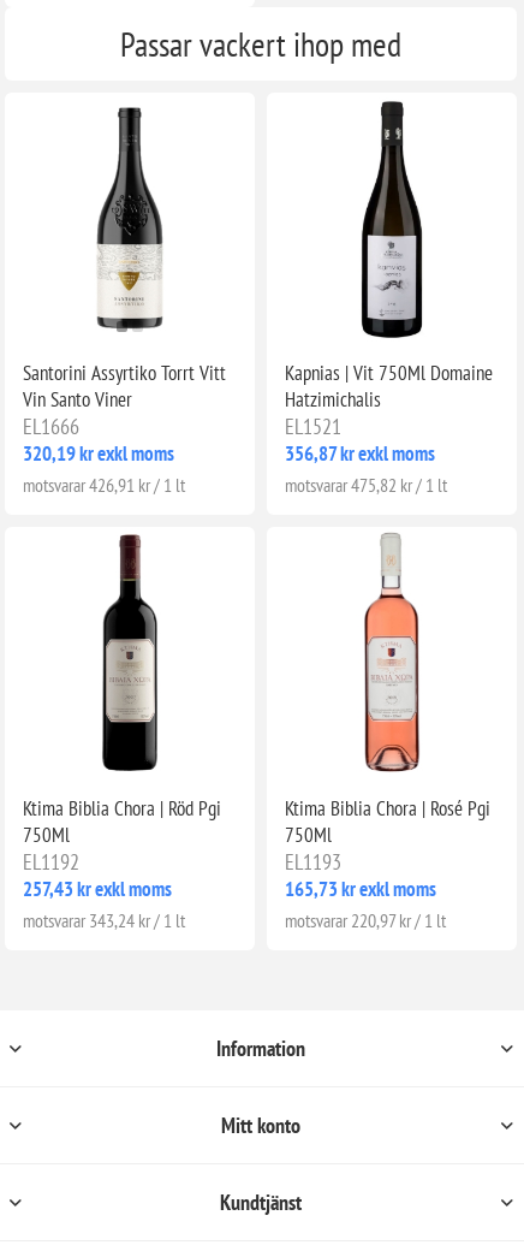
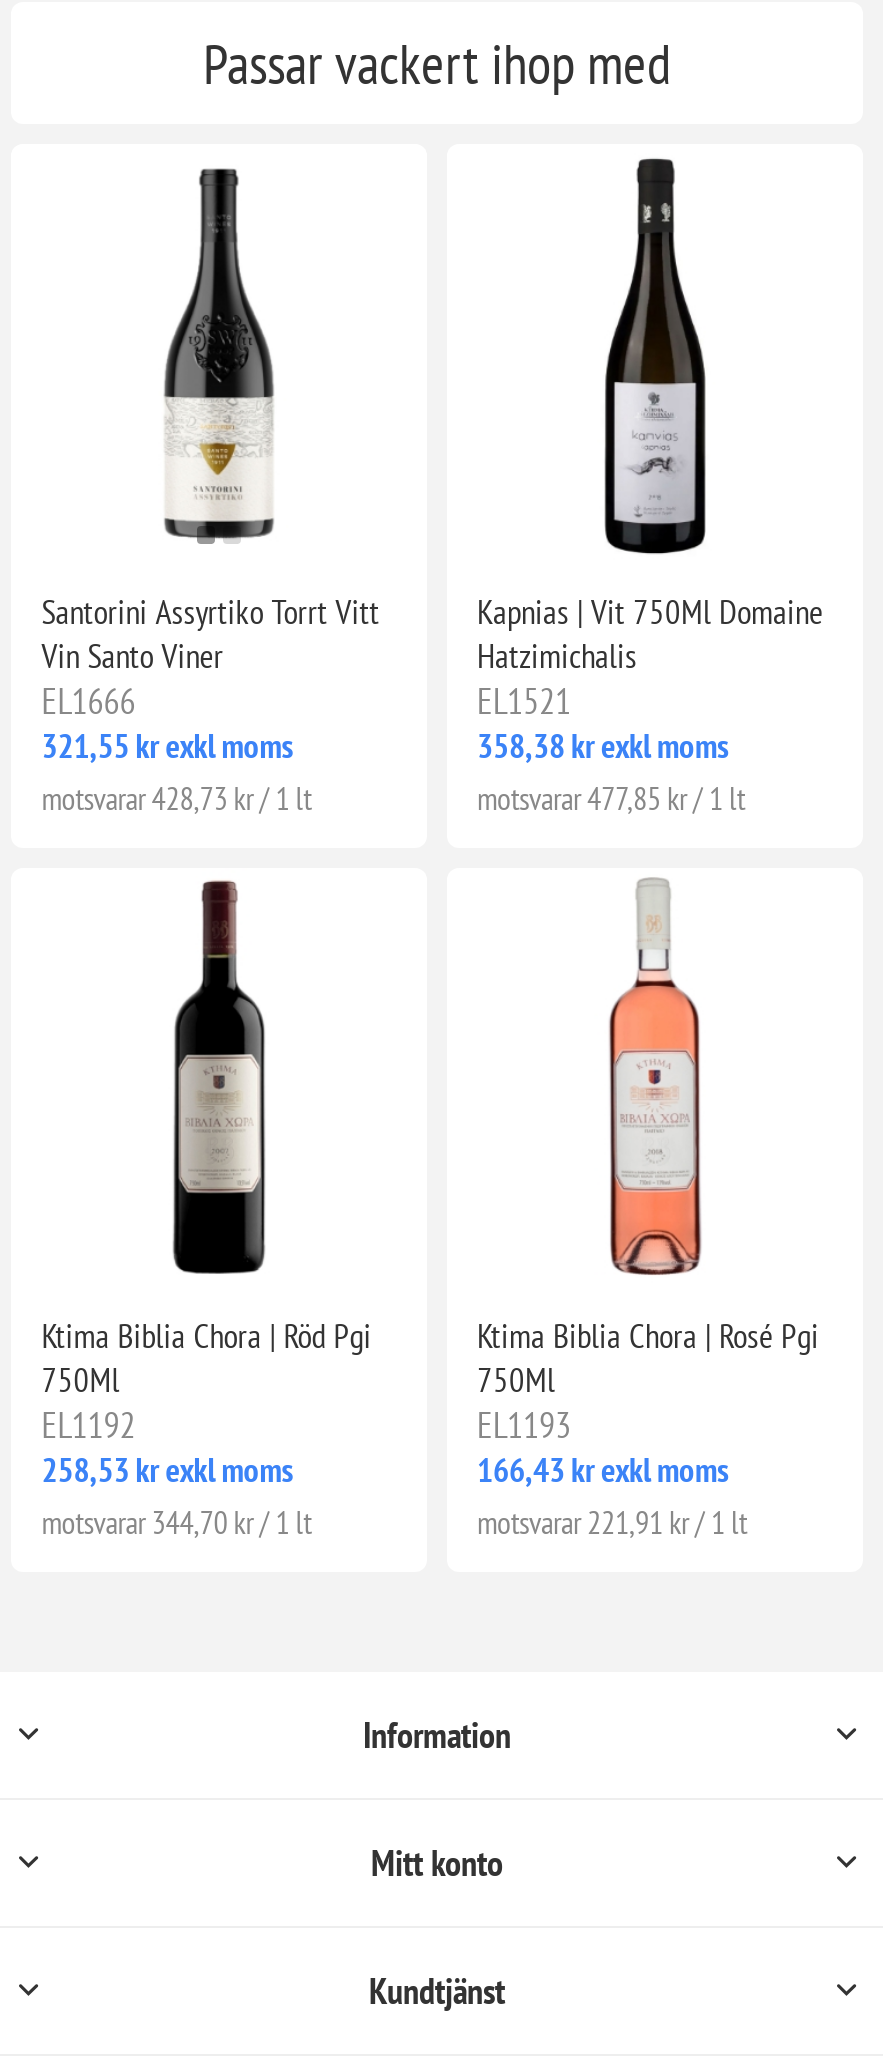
[23,441,175,467] 320,19 kr exkl moms -> [41,724,293,768] 321,55 kr exkl moms
[285,441,435,467] 356,87 kr exkl moms -> [477,724,729,768] 358,38 kr exkl moms
[23,473,185,497] motsvarar 426,91 kr / 1 lt -> [41,778,311,818] motsvarar 428,73 kr / 1 lt
[285,473,447,497] motsvarar 475,82 kr / 1 lt -> [477,778,745,818] motsvarar 477,85 kr / 1 lt
[23,876,172,903] 257,43 kr exkl moms -> [41,1448,293,1492] 258,53 kr exkl moms
[285,876,436,903] 165,73 kr exkl moms -> [477,1448,729,1492] 166,43 kr exkl moms
[23,909,185,933] motsvarar 343,24 kr / 1 lt -> [41,1502,311,1542] motsvarar 344,70 kr / 1 lt
[285,909,446,933] motsvarar 220,97 kr / 1 lt -> [477,1502,747,1542] motsvarar 221,91 kr / 1 lt

